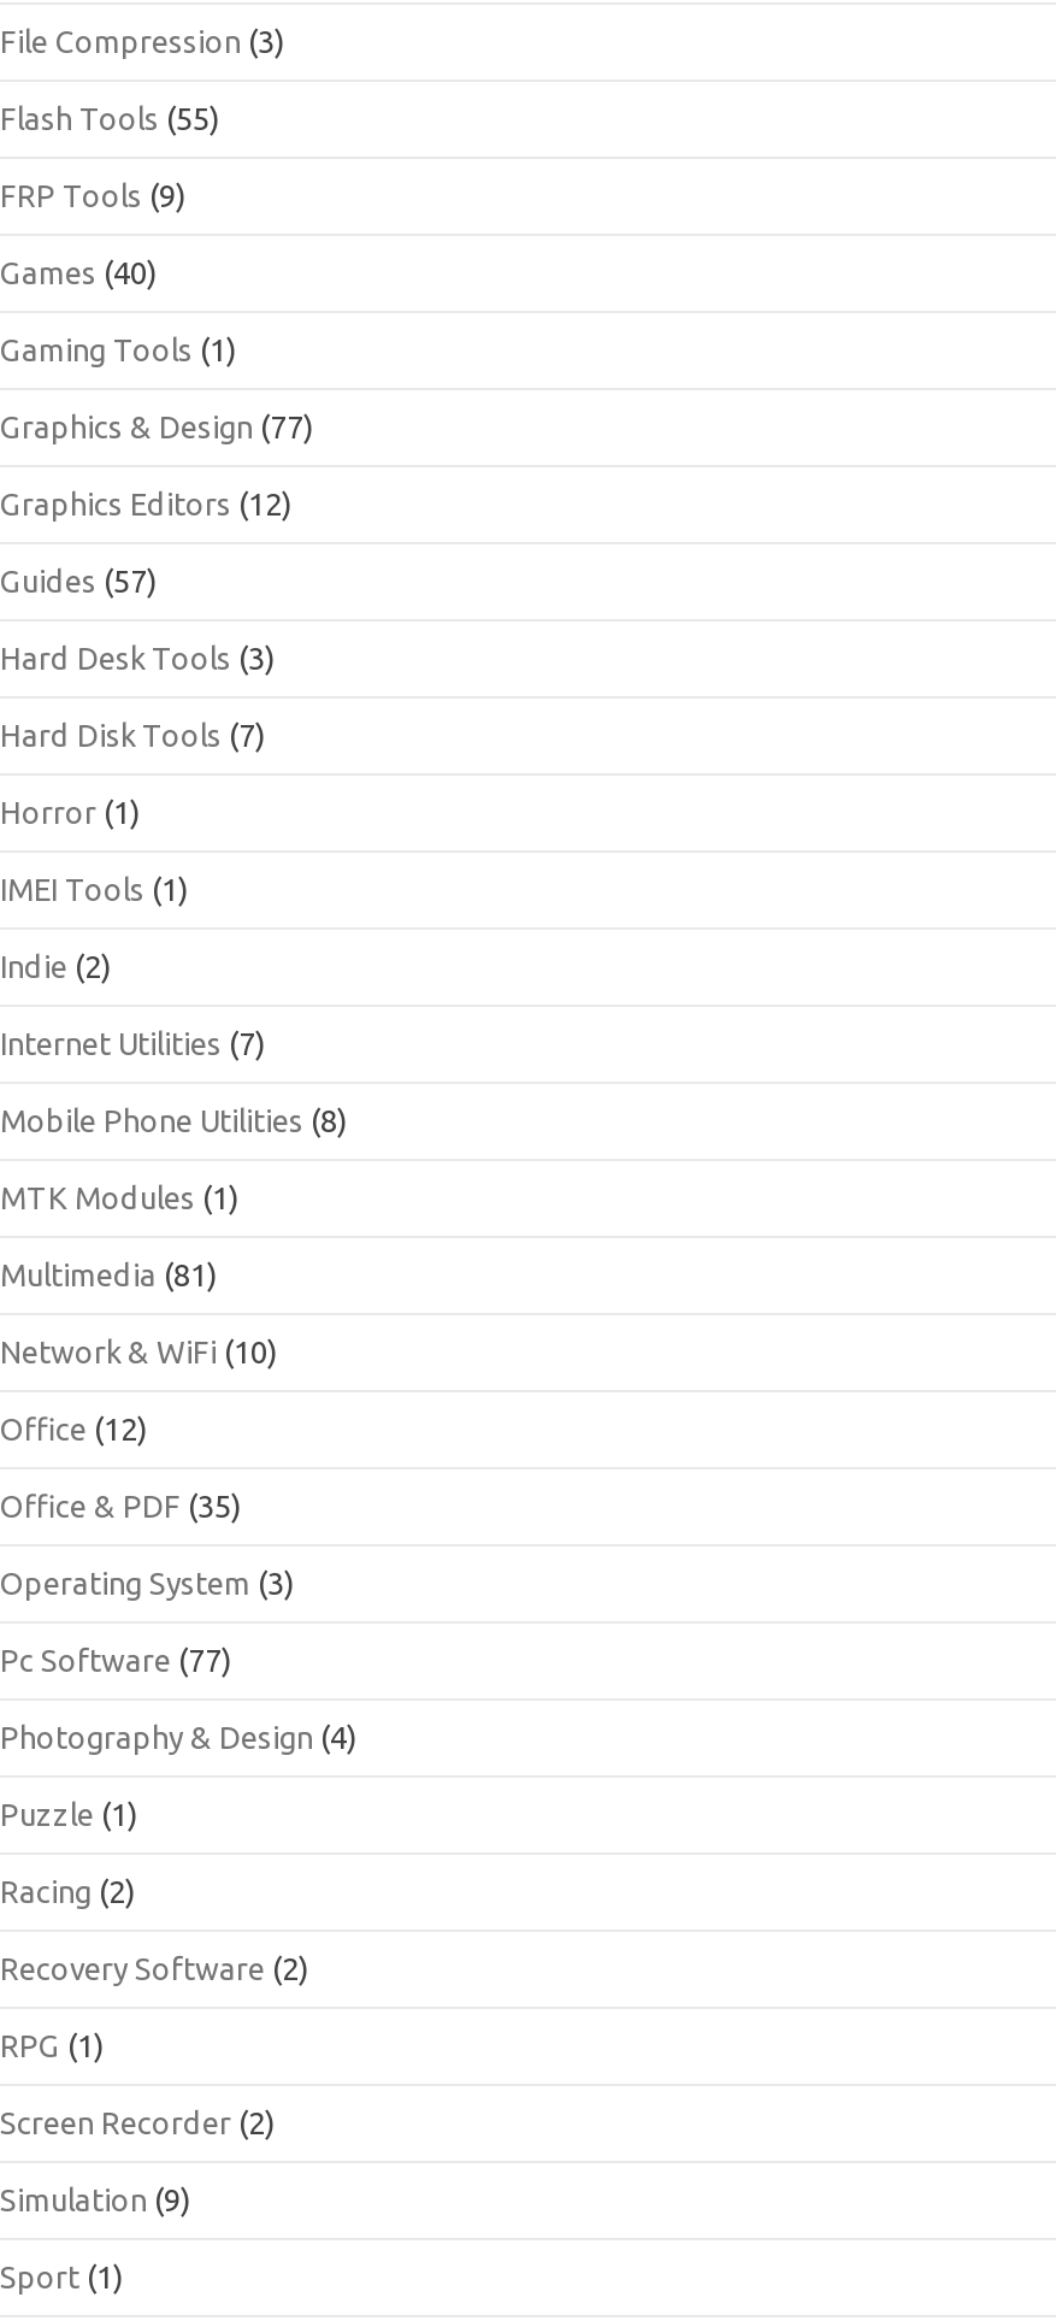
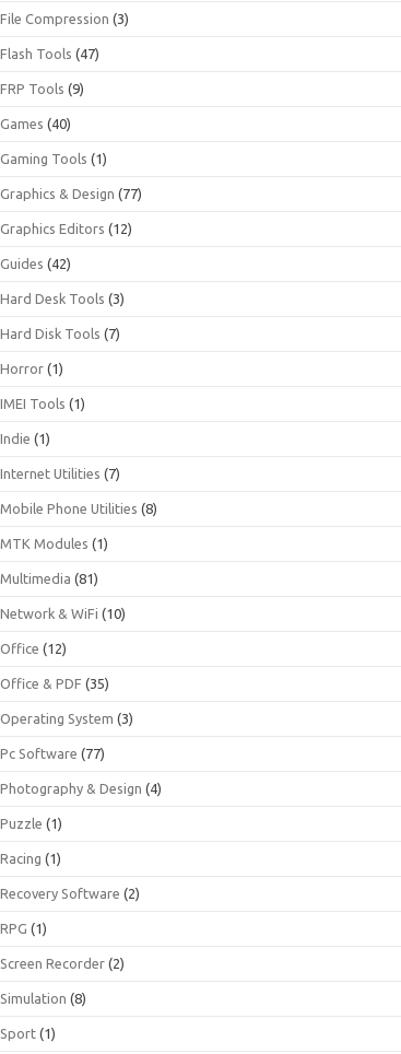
[0,101,219,135] Flash Tools (55) -> [0,46,99,61] Flash Tools (47)
[0,564,157,597] Guides (57) -> [0,256,71,271] Guides (42)
[0,949,111,983] Indie (2) -> [0,431,50,446] Indie (1)
[0,1874,135,1908] Racing (2) -> [0,851,61,866] Racing (1)
[0,2182,190,2216] Simulation (9) -> [0,991,86,1006] Simulation (8)

